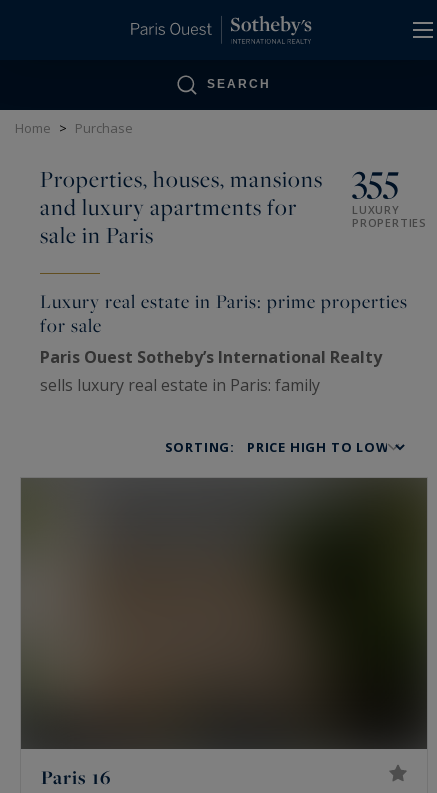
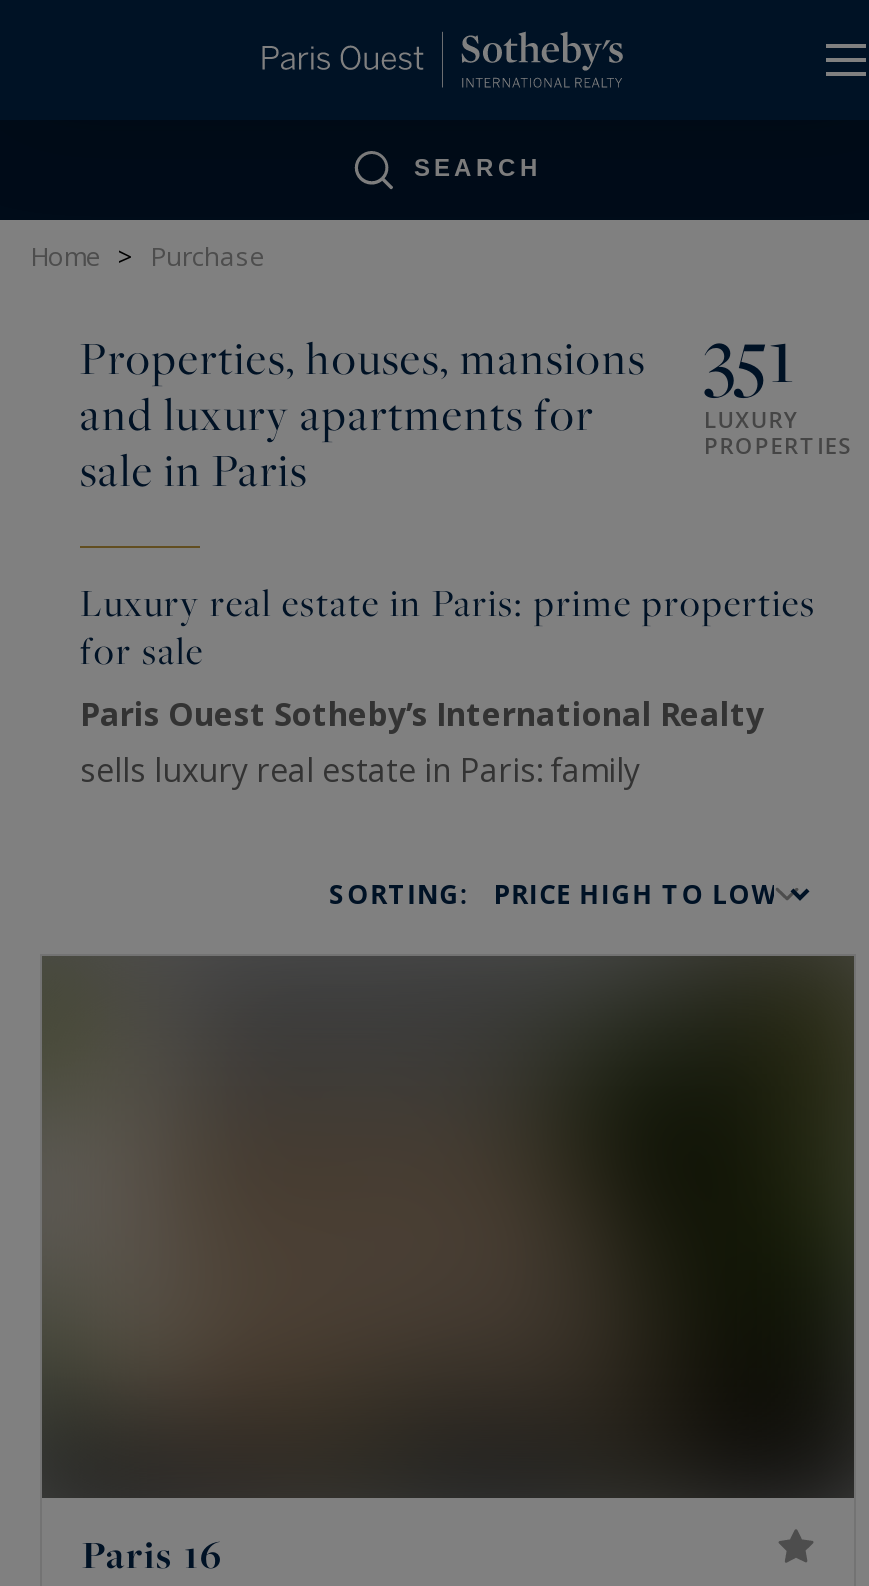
[40,152,400,202] Properties, houses, mansions 355 -> [80,304,794,404] Properties, houses, mansions 351

